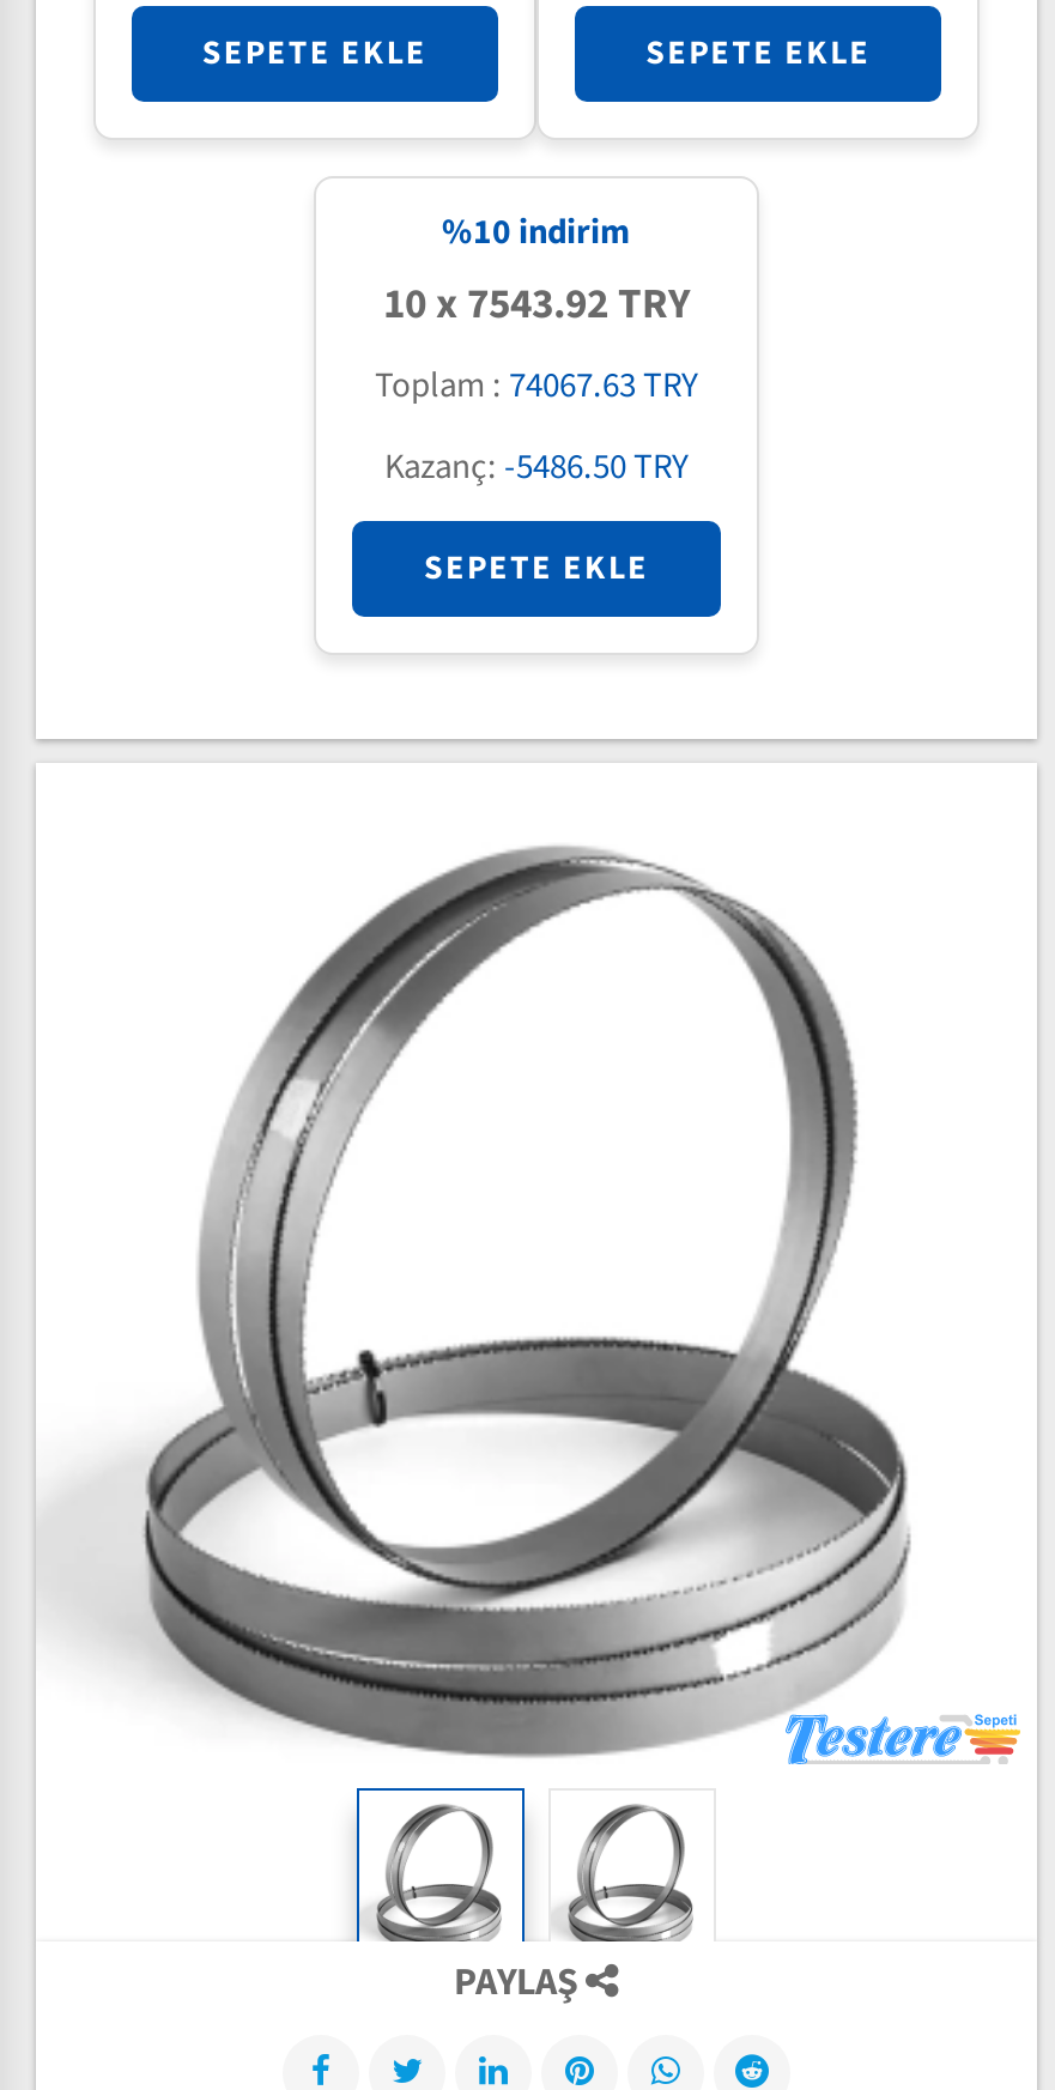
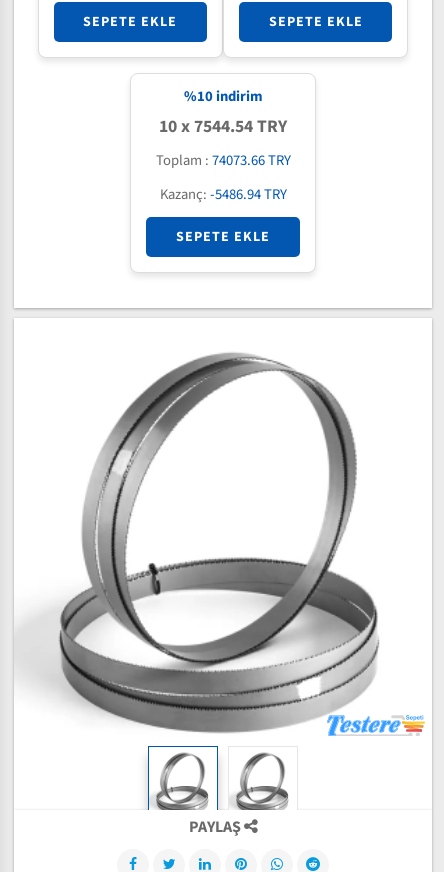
[383,274,690,334] 10 x 7543.92 TRY -> [159,114,287,139] 10 x 7544.54 TRY
[375,361,698,411] Toplam : 74067.63 TRY -> [155,150,290,171] Toplam : 74073.66 TRY
[384,442,689,492] Kazanç: -5486.50 TRY -> [159,184,286,205] Kazanç: -5486.94 TRY

